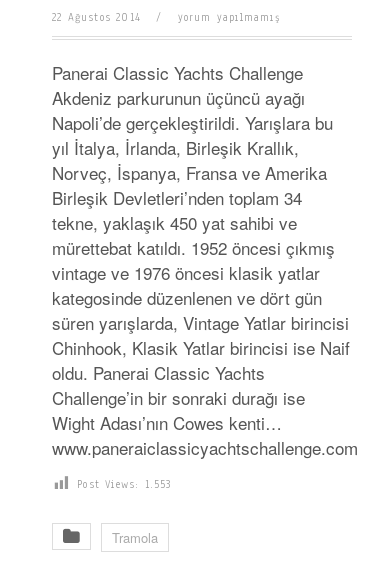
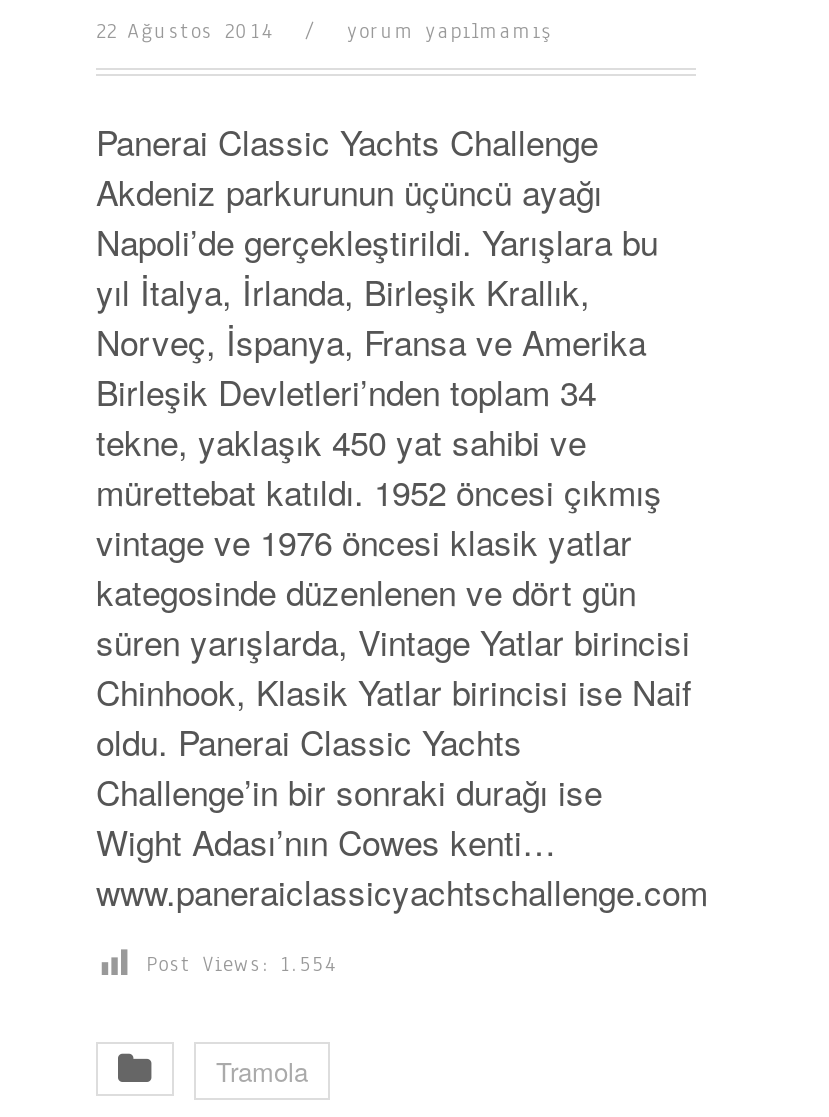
[77,477,172,492] Post Views: 1.553 -> [146,949,337,979] Post Views: 1.554

